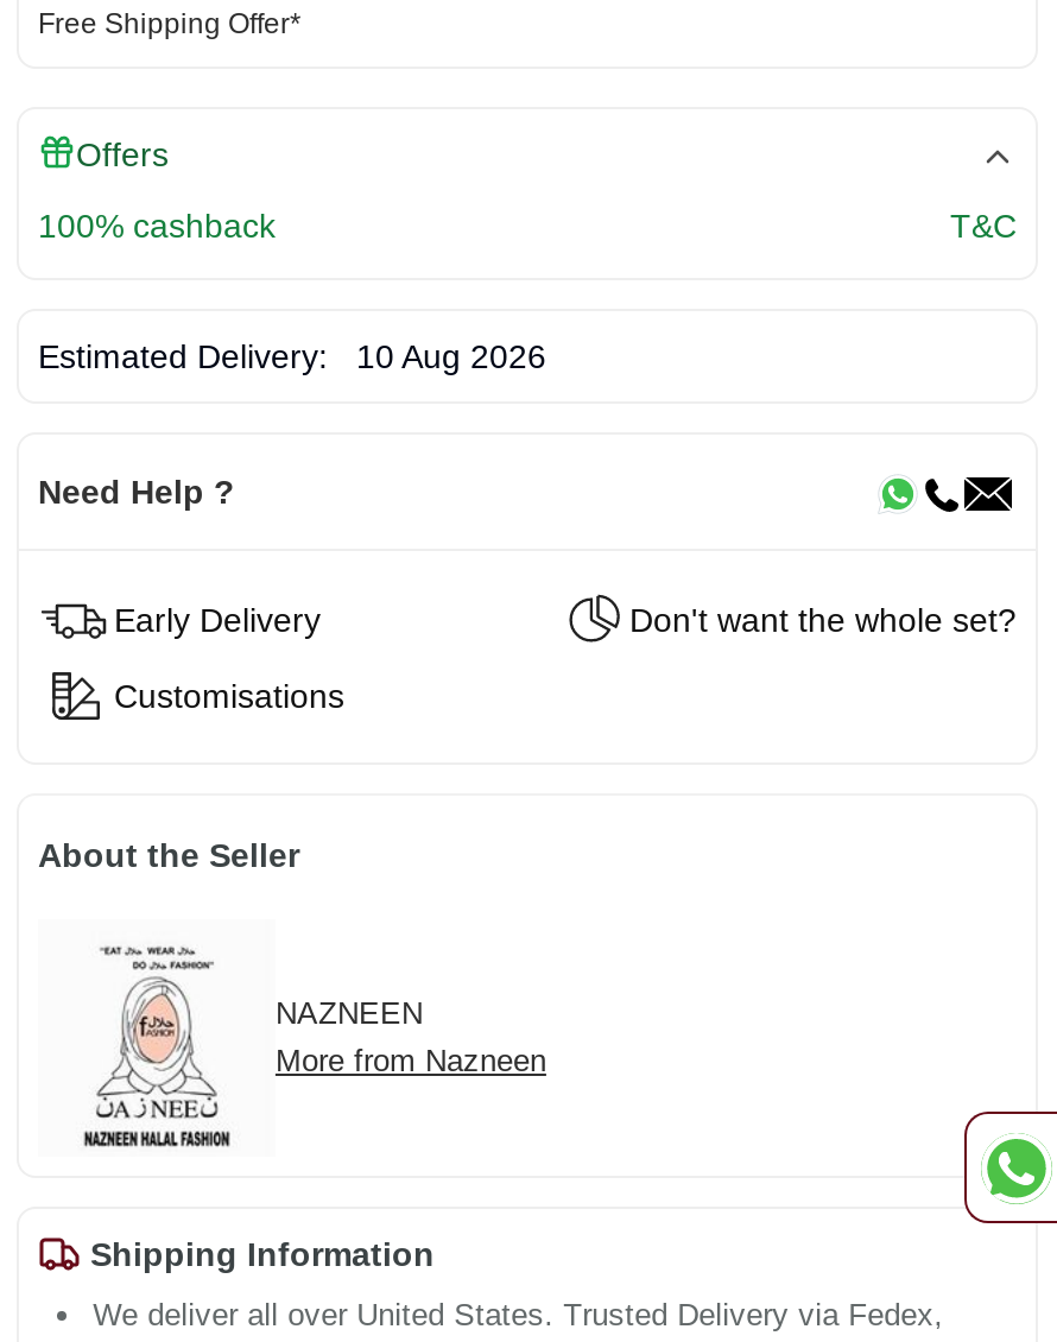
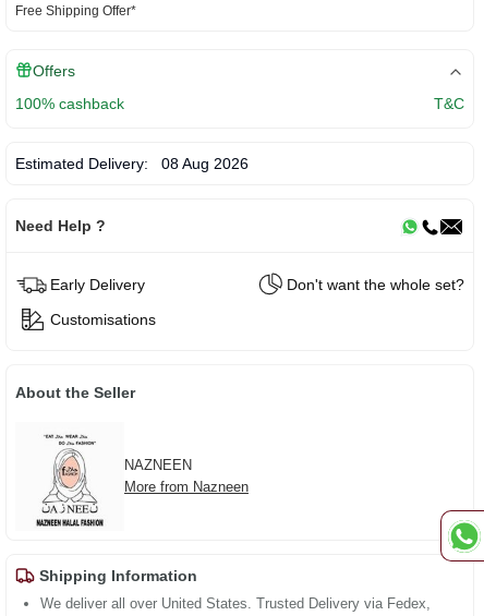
[38,337,546,375] Estimated Delivery: 10 Aug 2026 -> [15,155,249,172] Estimated Delivery: 08 Aug 2026

